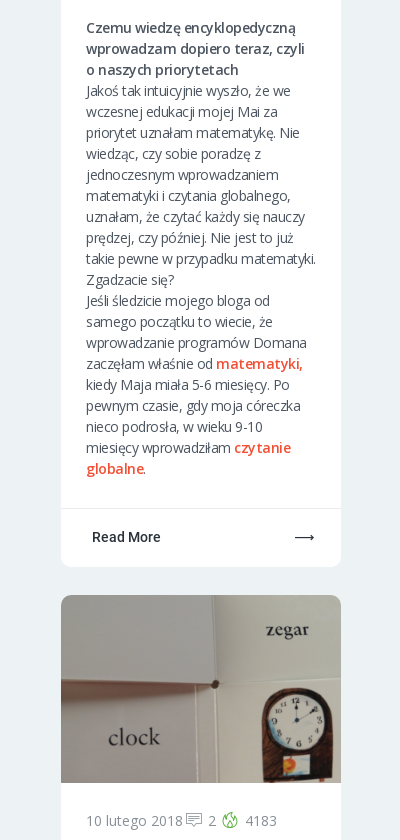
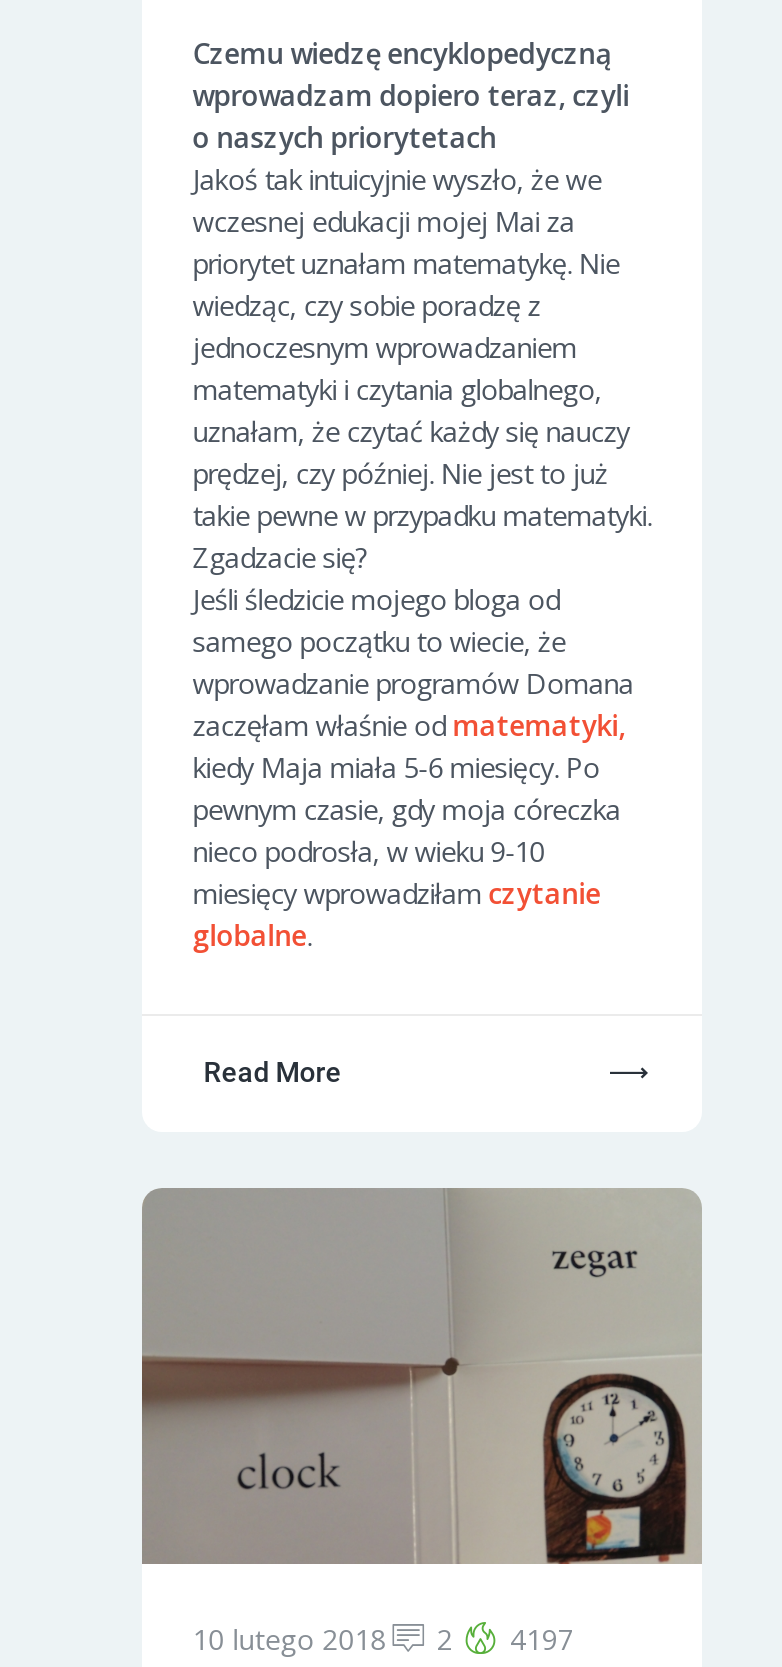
[86,811,277,830] 10 lutego 2018 2 4183 -> [192,1620,574,1658] 10 lutego 2018 2 4197

